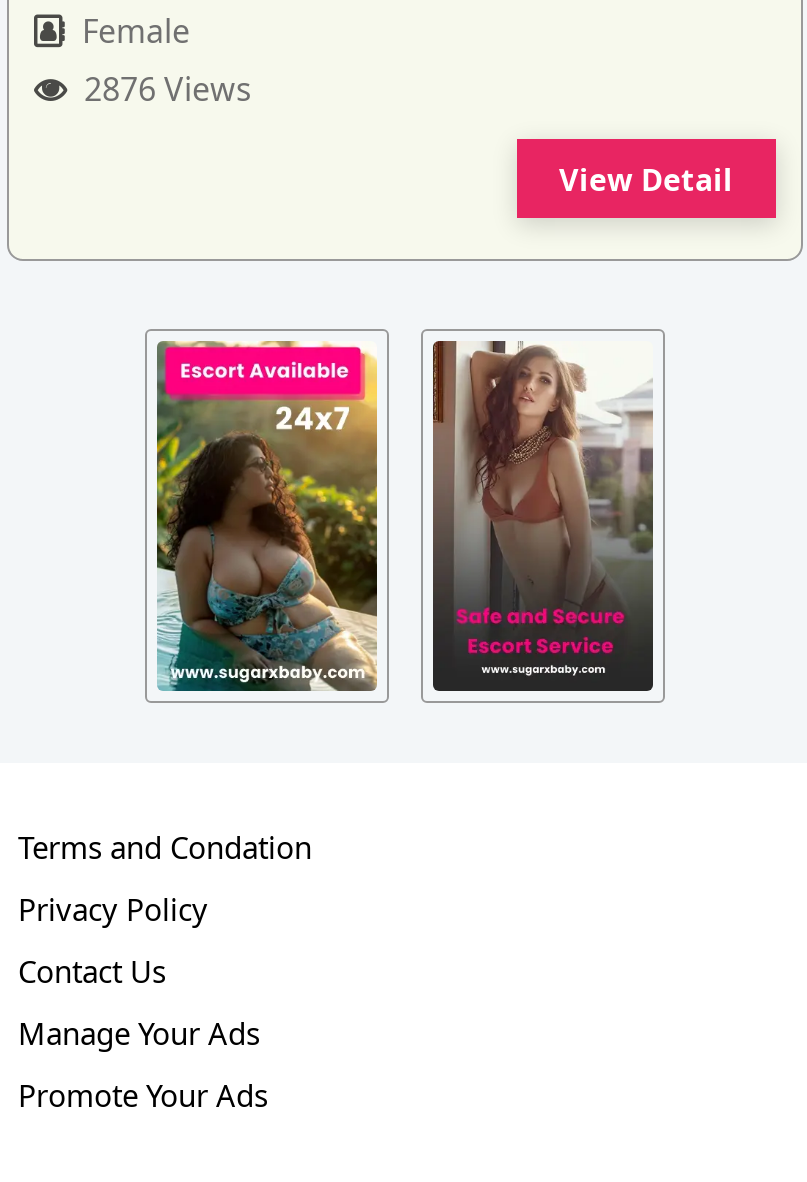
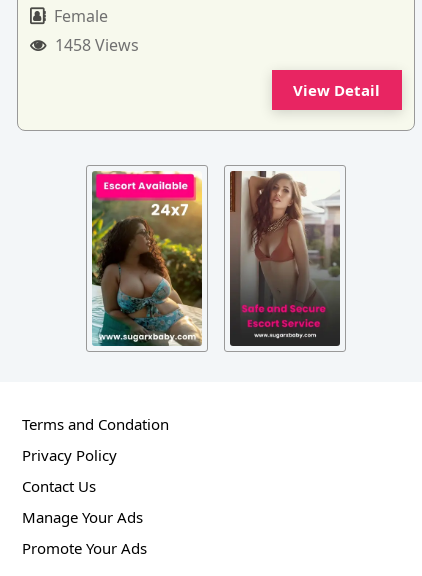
[76,67,252,111] 2876 Views -> [51,34,139,56] 1458 Views

